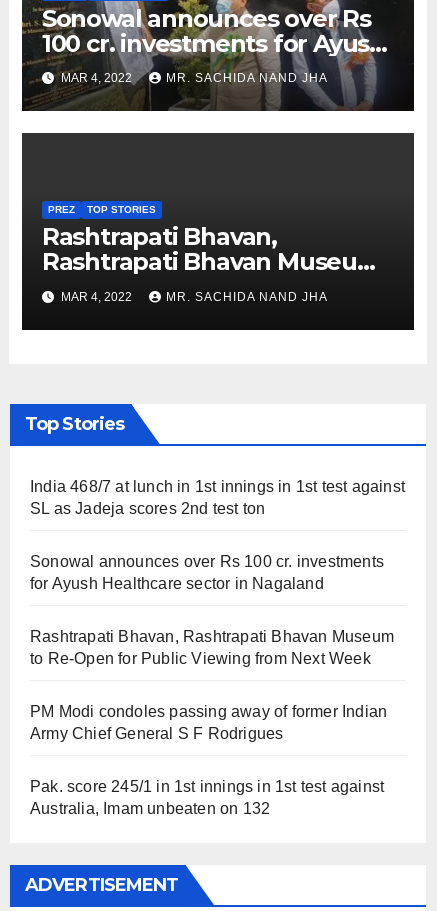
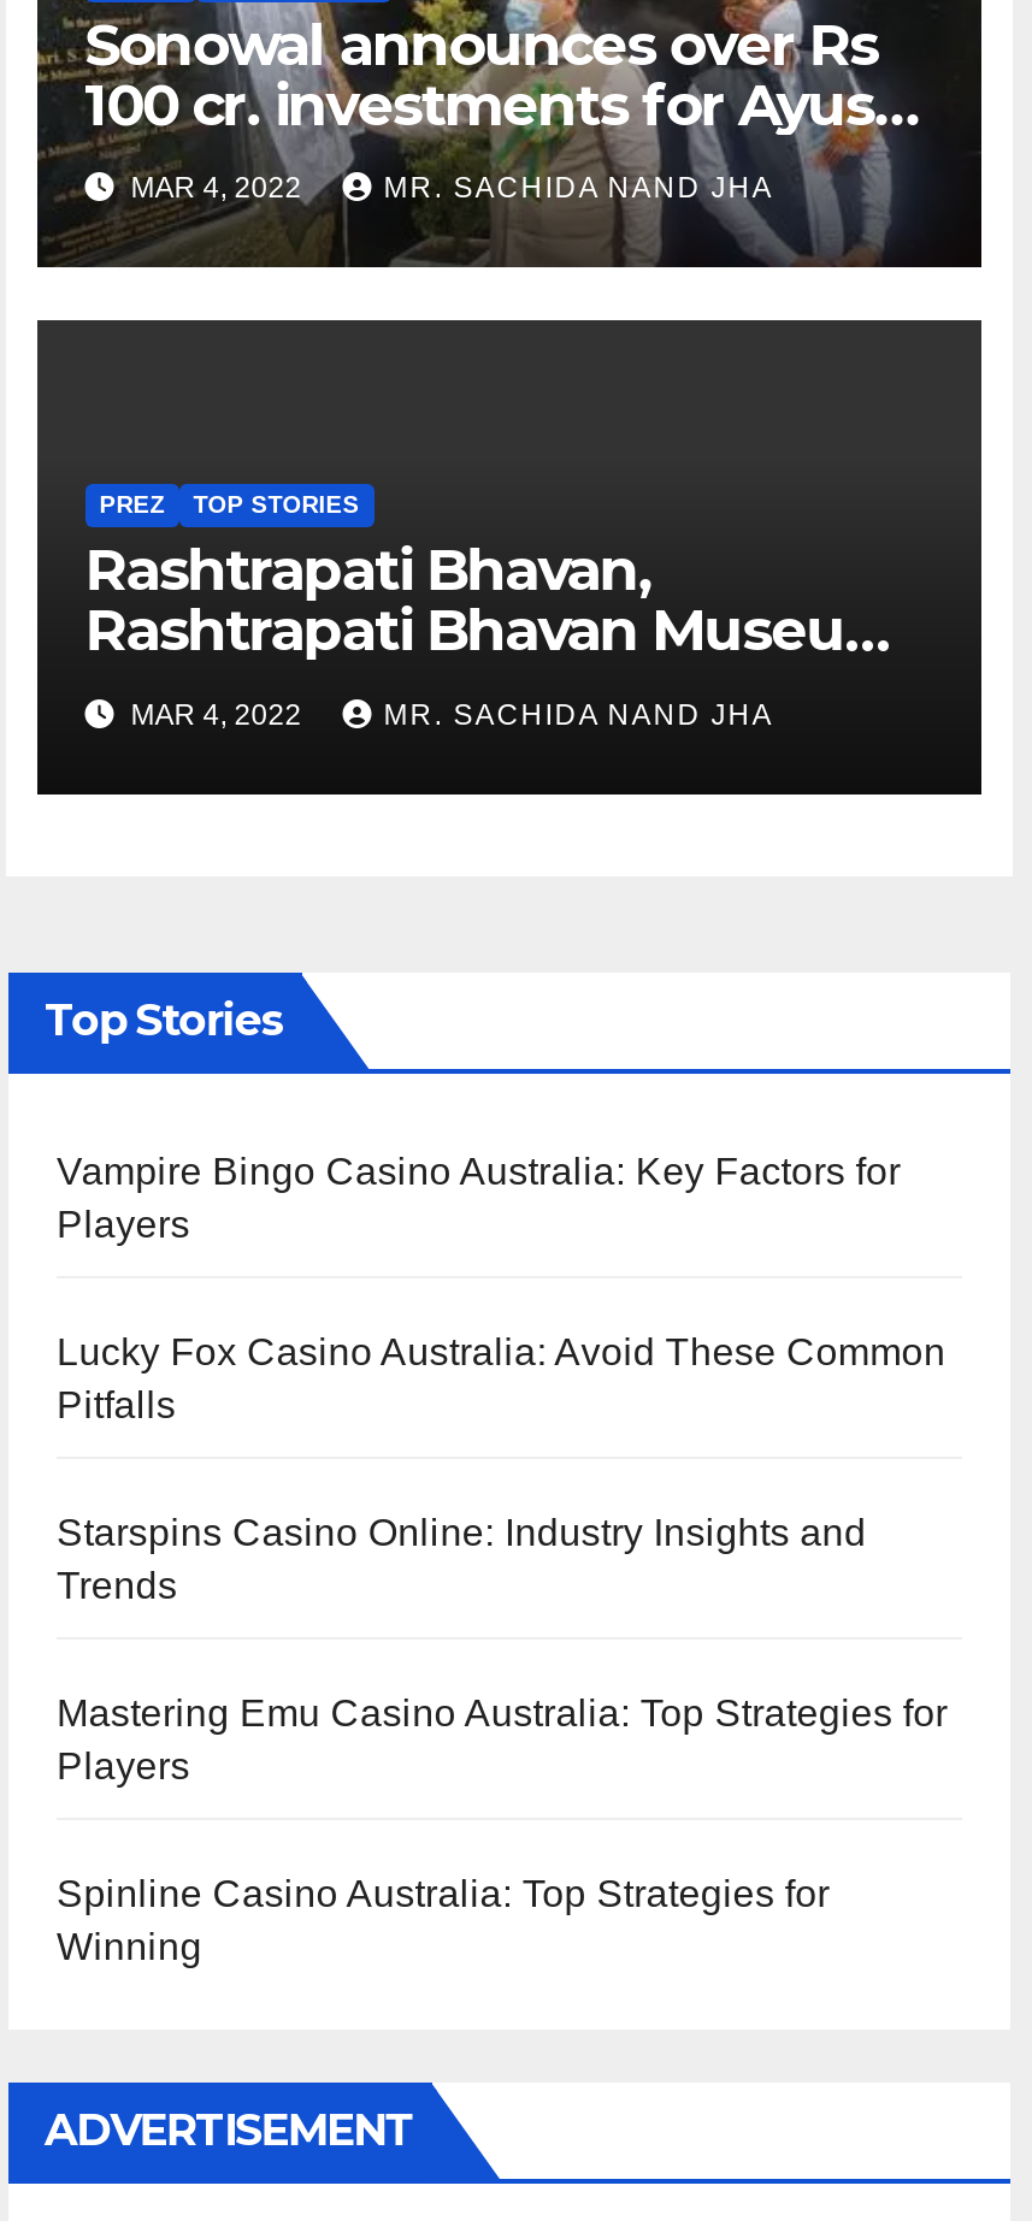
[30,478,405,517] India 468/7 at lunch in 1st innings in 1st test against | SL as Jadeja scores 2nd test ton -> [57,1151,901,1245] Vampire Bingo Casino Australia: Key Factors for | Players
[30,553,384,592] Sonowal announces over Rs 100 cr. investments | for Ayush Healthcare sector in Nagaland -> [57,1331,946,1425] Lucky Fox Casino Australia: Avoid These Common | Pitfalls
[30,628,394,667] Rashtrapati Bhavan, Rashtrapati Bhavan Museum | to Re-Open for Public Viewing from Next Week -> [57,1512,866,1606] Starspins Casino Online: Industry Insights and | Trends
[30,703,387,742] PM Modi condoles passing away of former Indian | Army Chief General S F Rodrigues -> [57,1693,948,1786] Mastering Emu Casino Australia: Top Strategies for | Players
[30,778,384,817] Pak. score 245/1 in 1st innings in 1st test against | Australia, Imam unbeaten on 132 -> [57,1873,830,1967] Spinline Casino Australia: Top Strategies for | Winning

